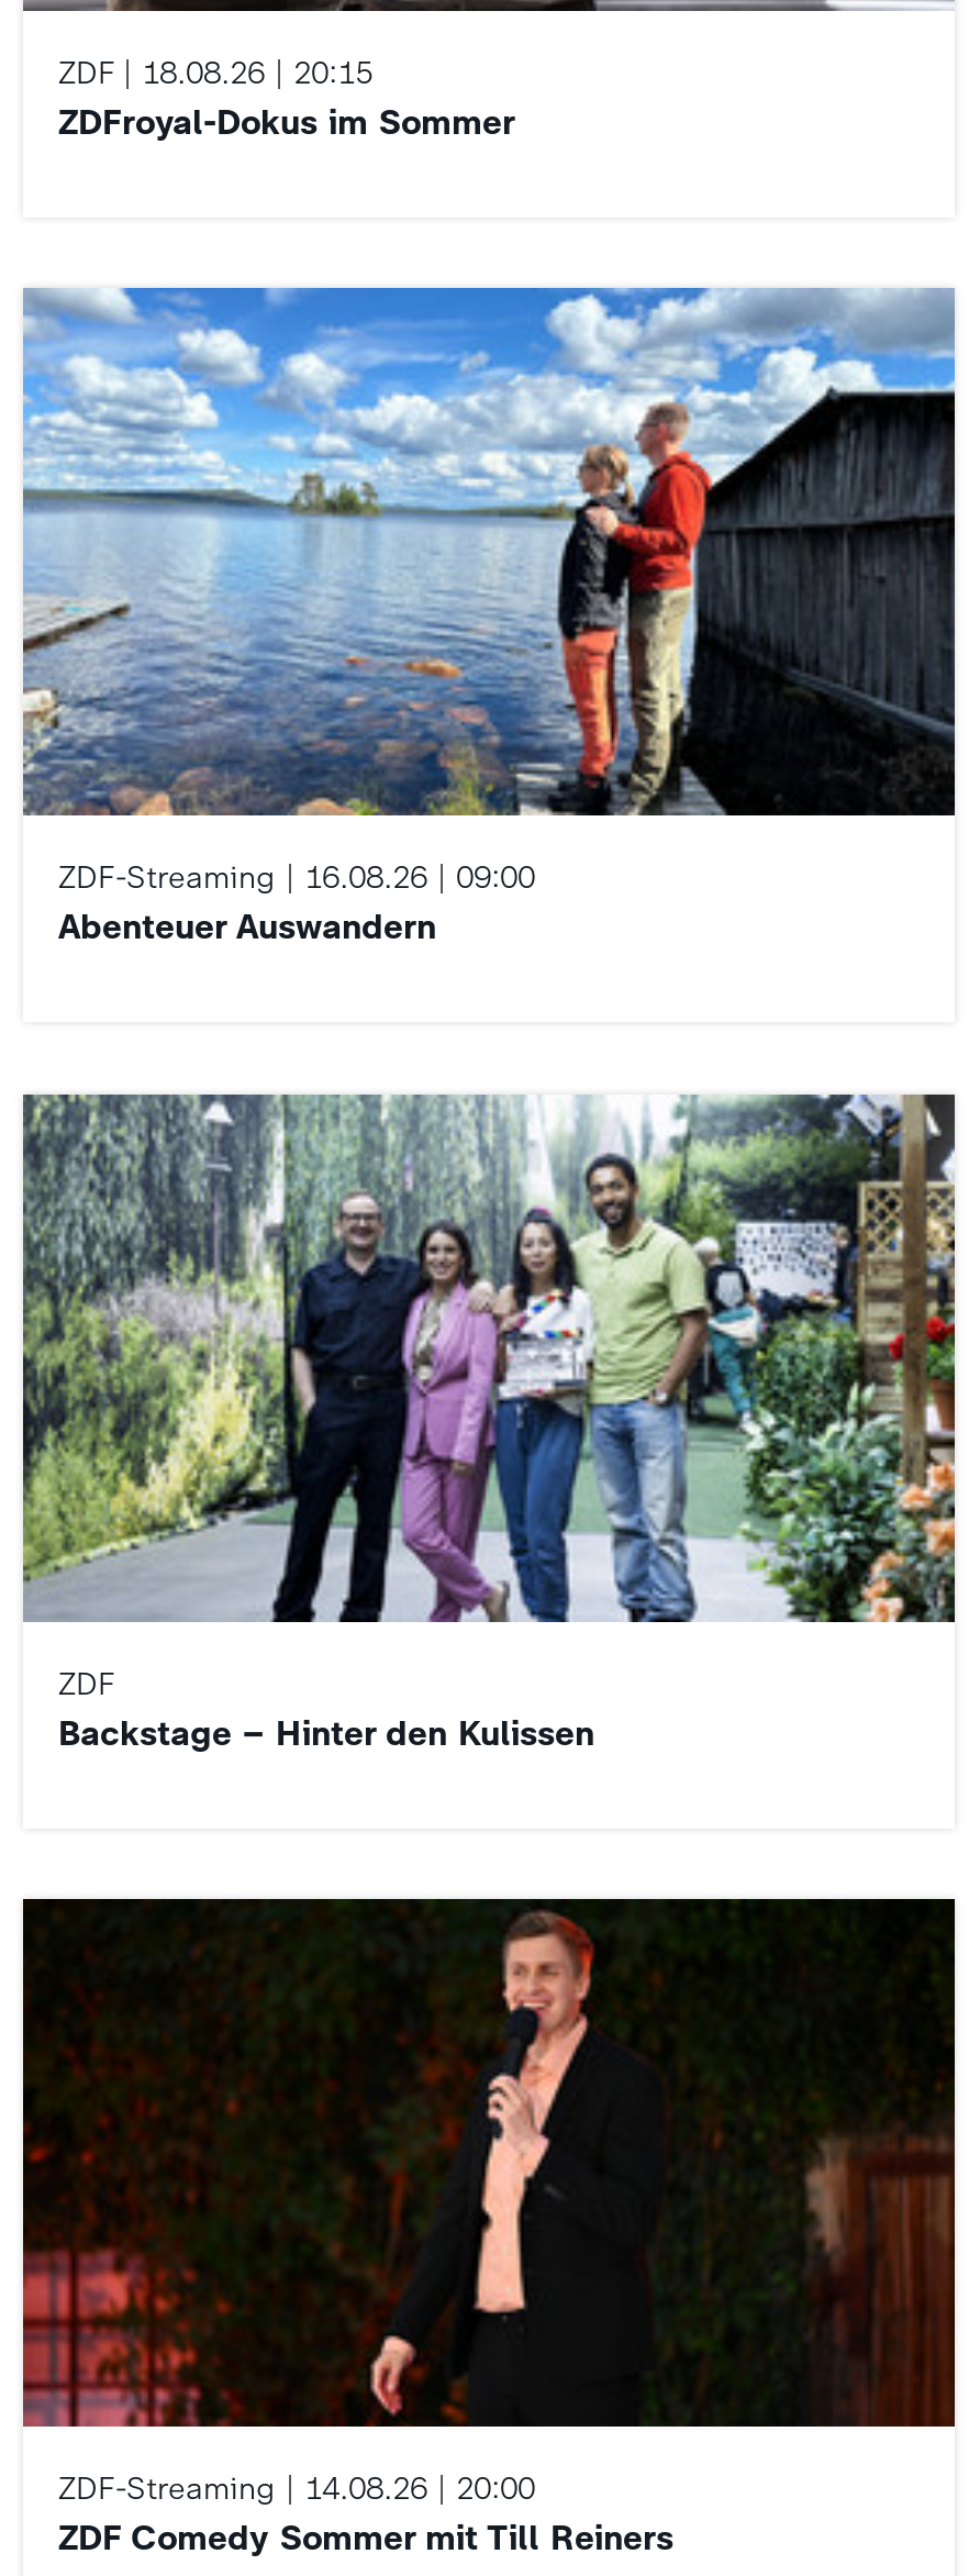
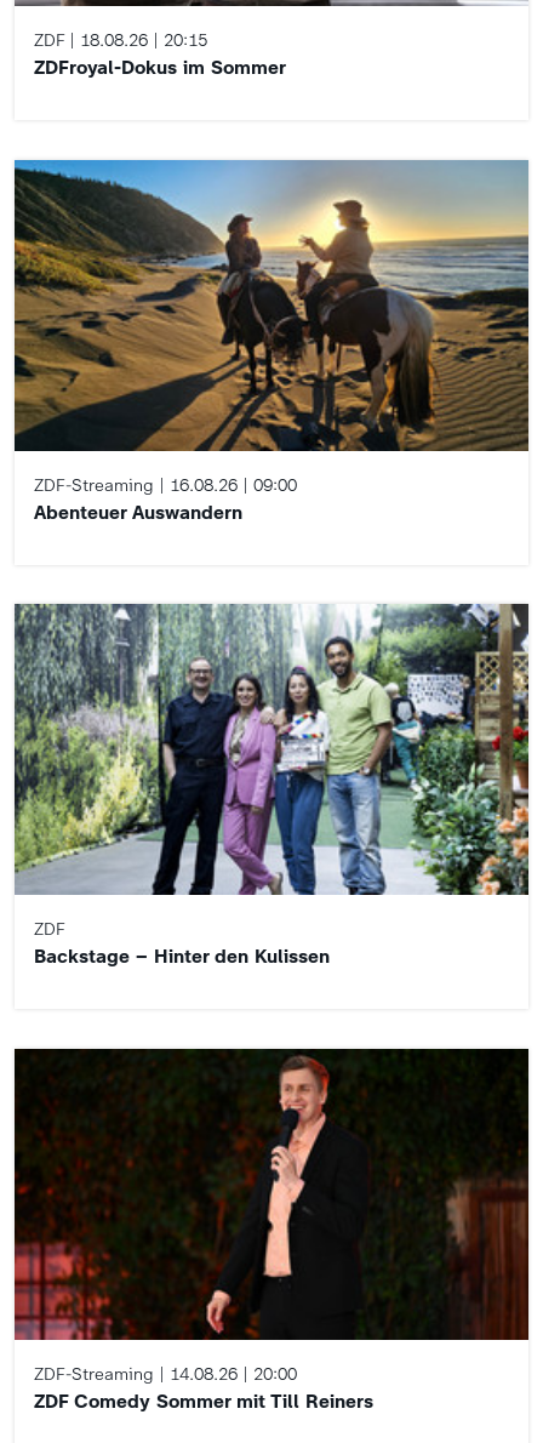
[21,288,957,818] [image] -> [13,159,528,452] [image]

